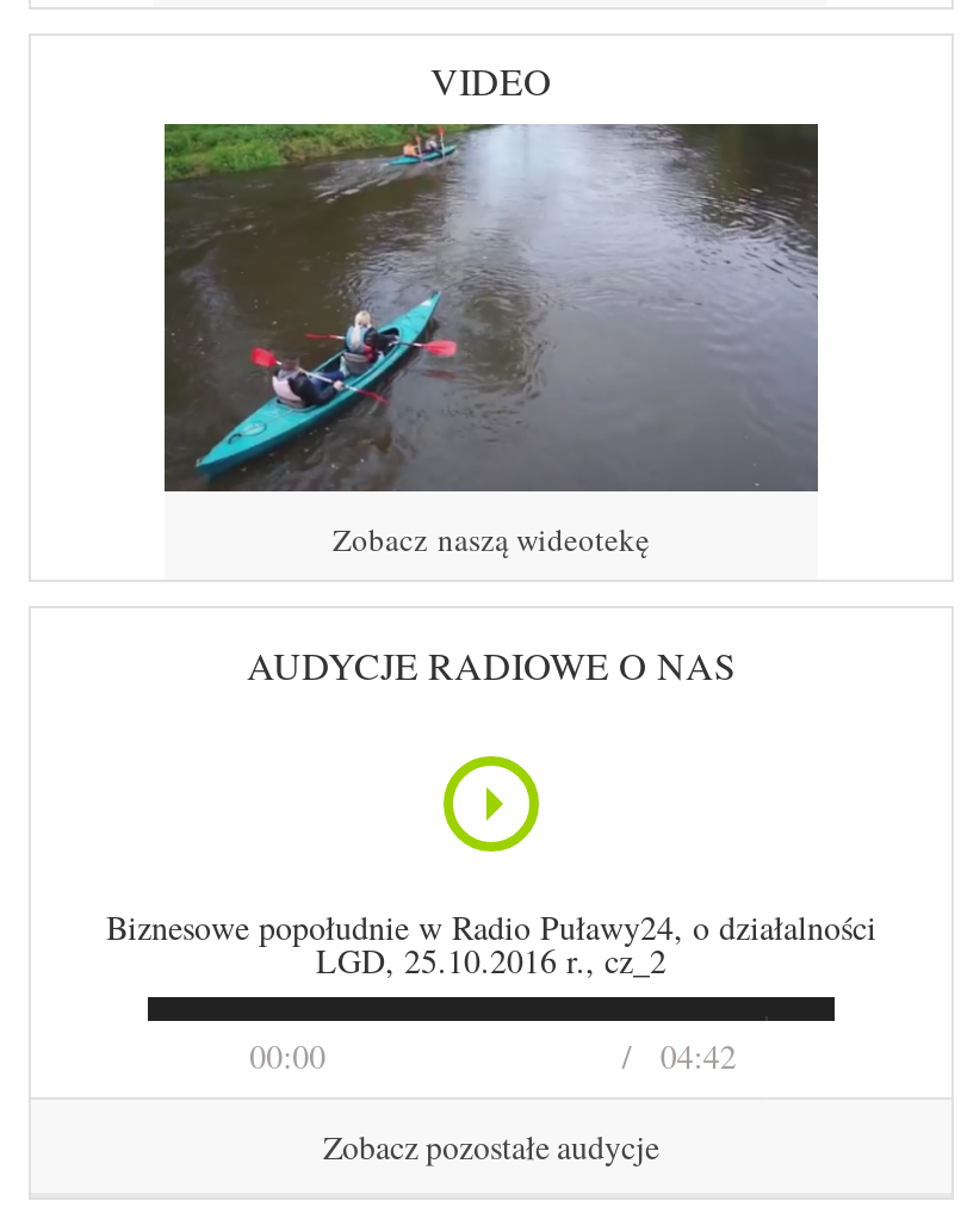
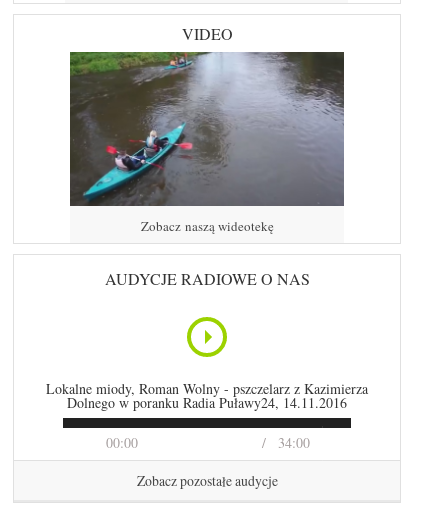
[106,904,876,983] Biznesowe popołudnie w Radio Puławy24, o działalności | LGD, 25.10.2016 r., cz_2 -> [46,379,368,412] Lokalne miody, Roman Wolny - pszczelarz z Kazimierza | Dolnego w poranku Radia Puławy24, 14.11.2016
[660,1033,737,1078] 04:42 -> [278,433,310,452] 34:00

